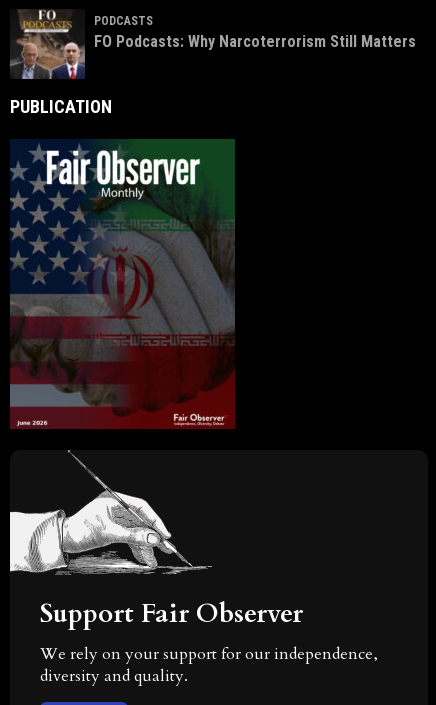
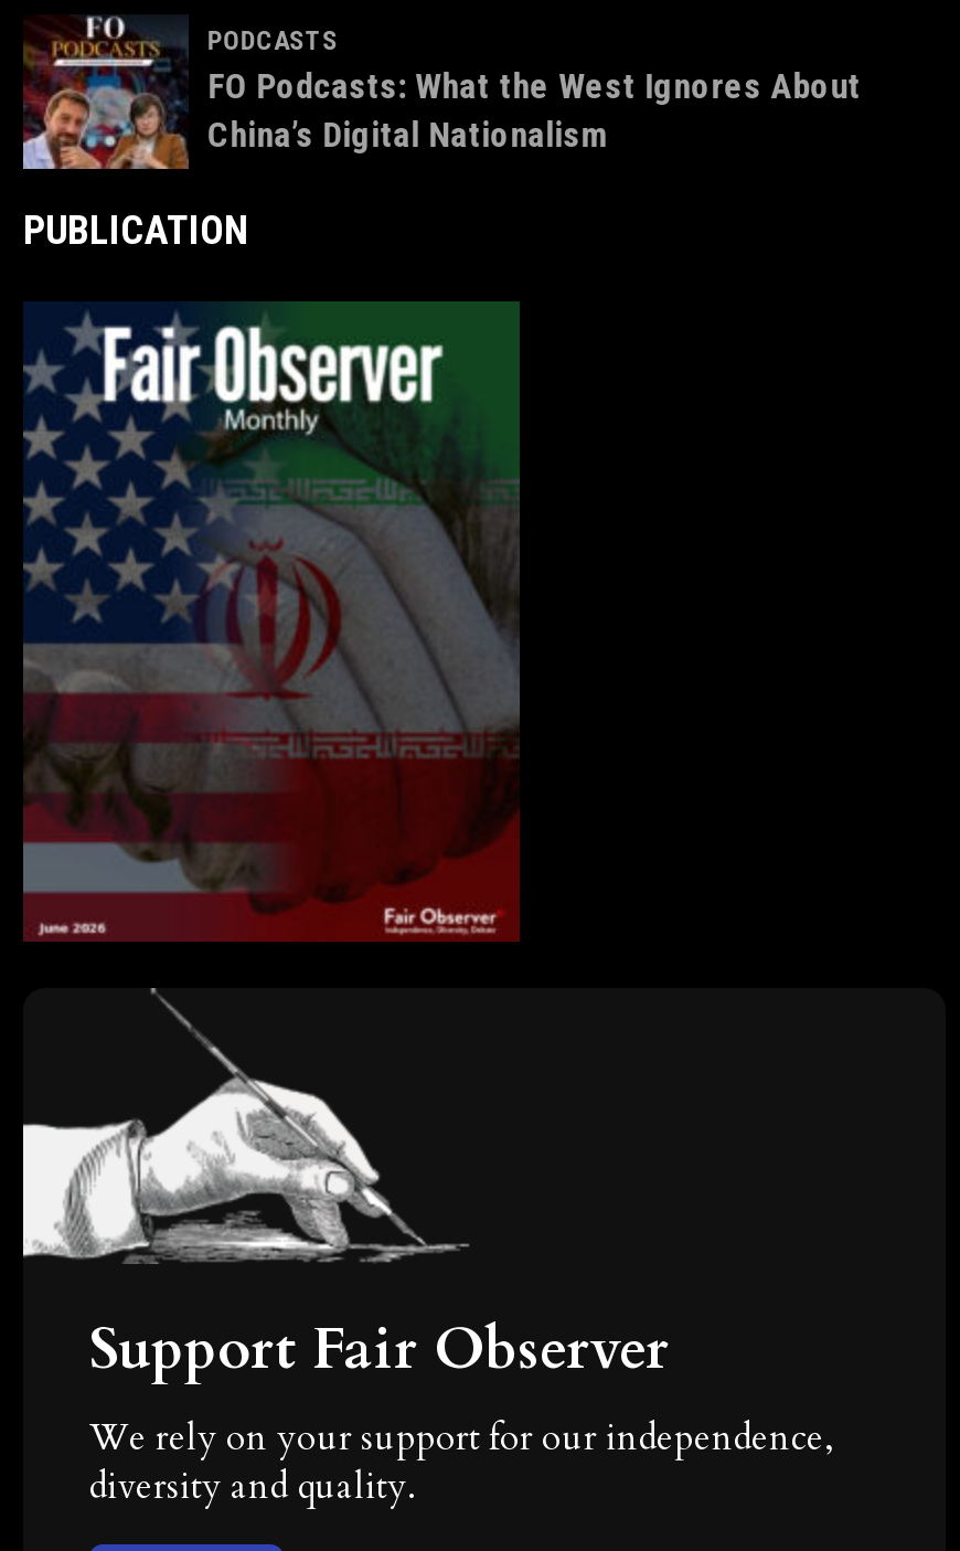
[10,9,416,80] [image] | FO Podcasts: Why Narcoterrorism Still Matters -> [21,17,861,171] [image] | FO Podcasts: What the West Ignores About | China’s Digital Nationalism

